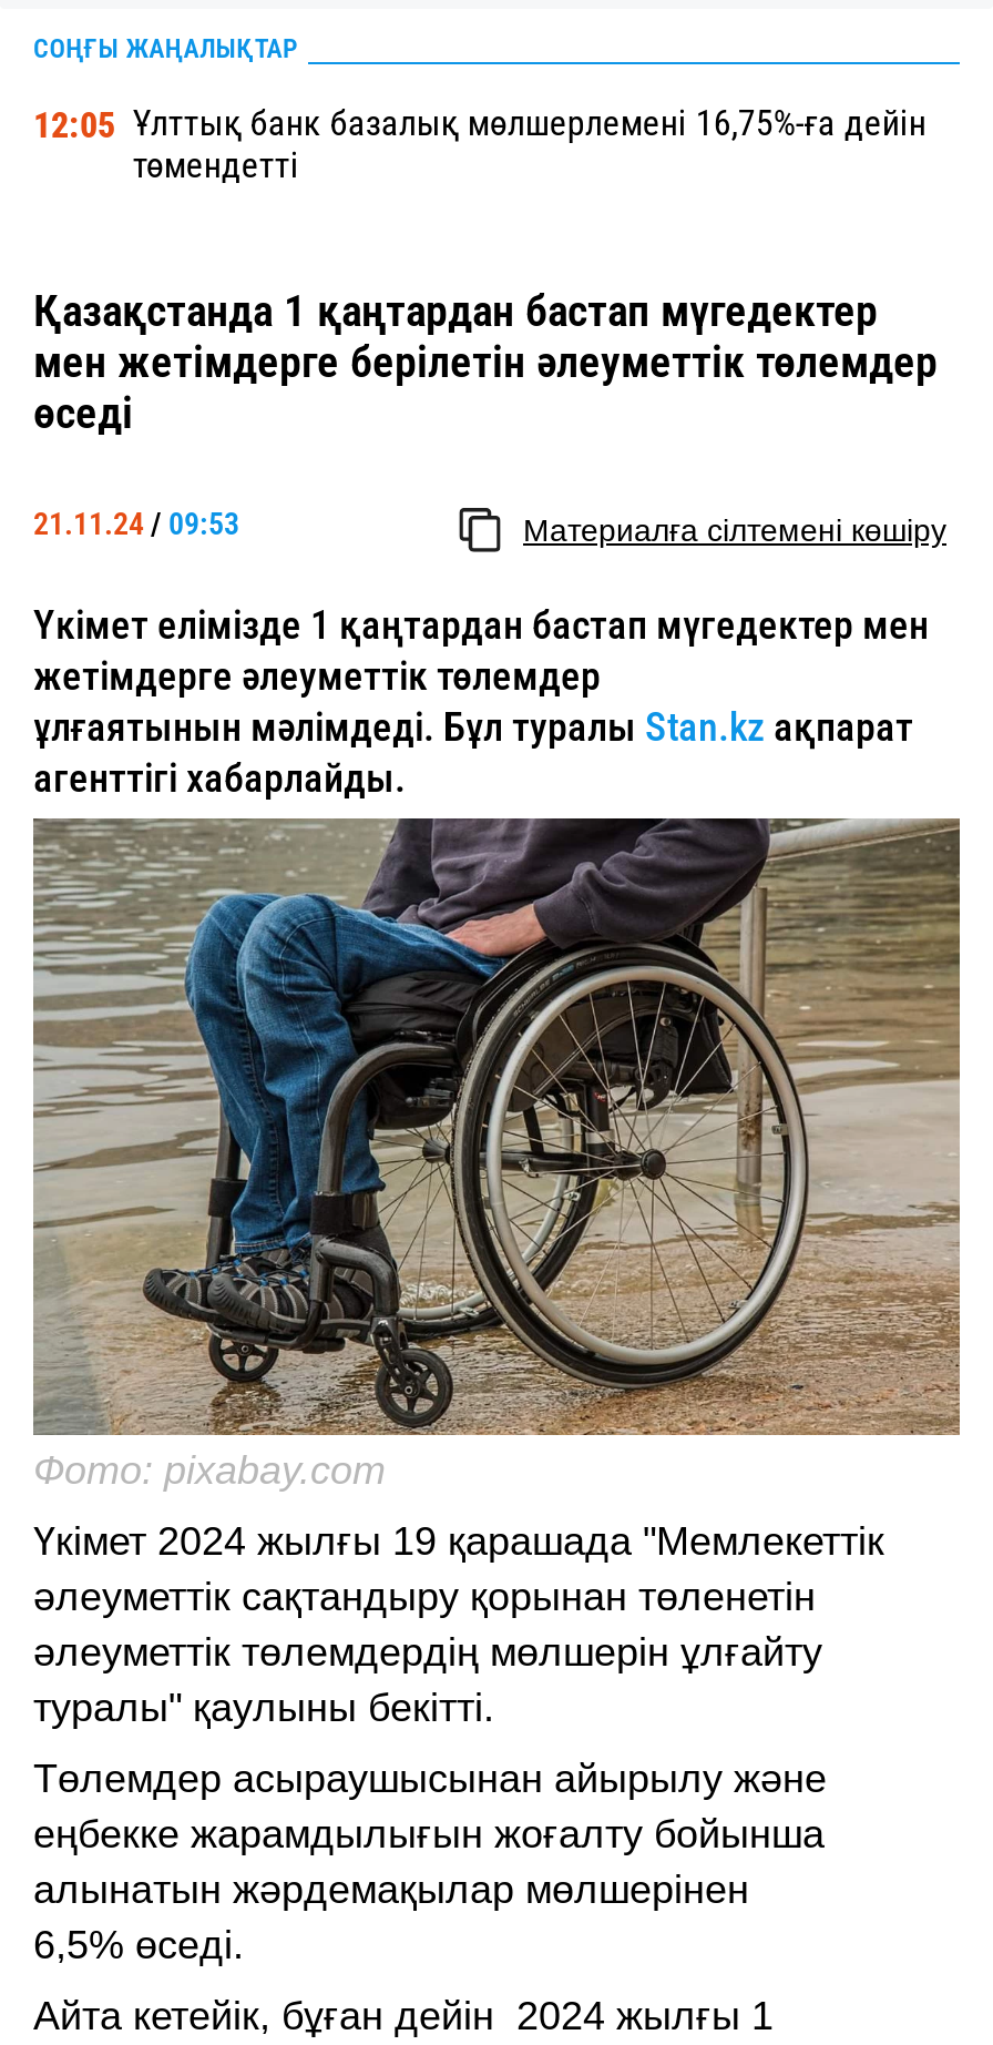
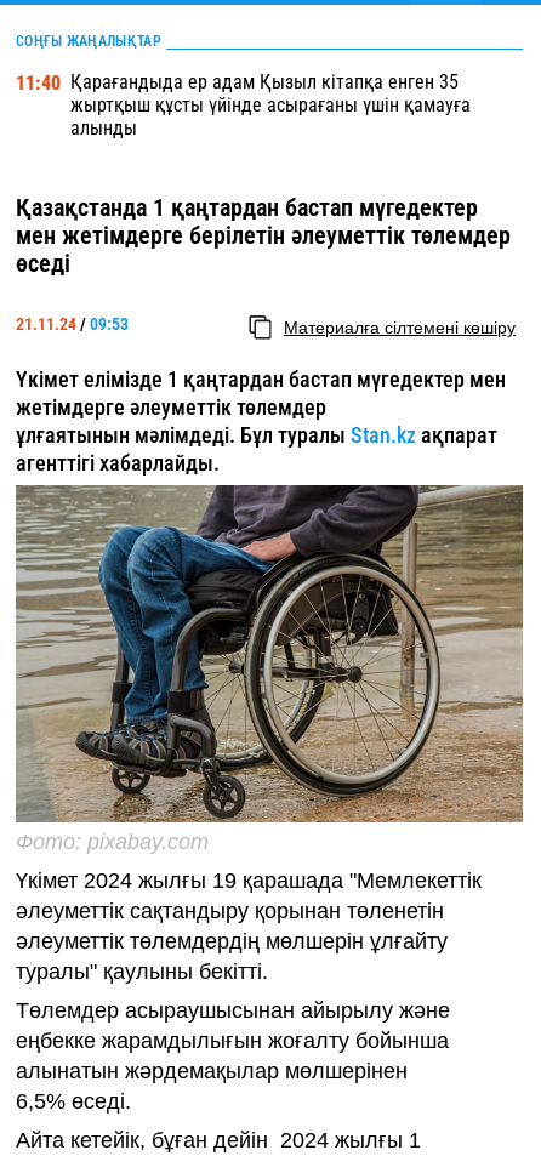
[33,102,926,186] 12:05 Ұлттық банк базалық мөлшерлемені 16,75%-ға дейін | төмендетті -> [16,70,471,139] 11:40 Қарағандыда ер адам Қызыл кітапқа енген 35 | жыртқыш құсты үйінде асырағаны үшін қамауға | алынды

